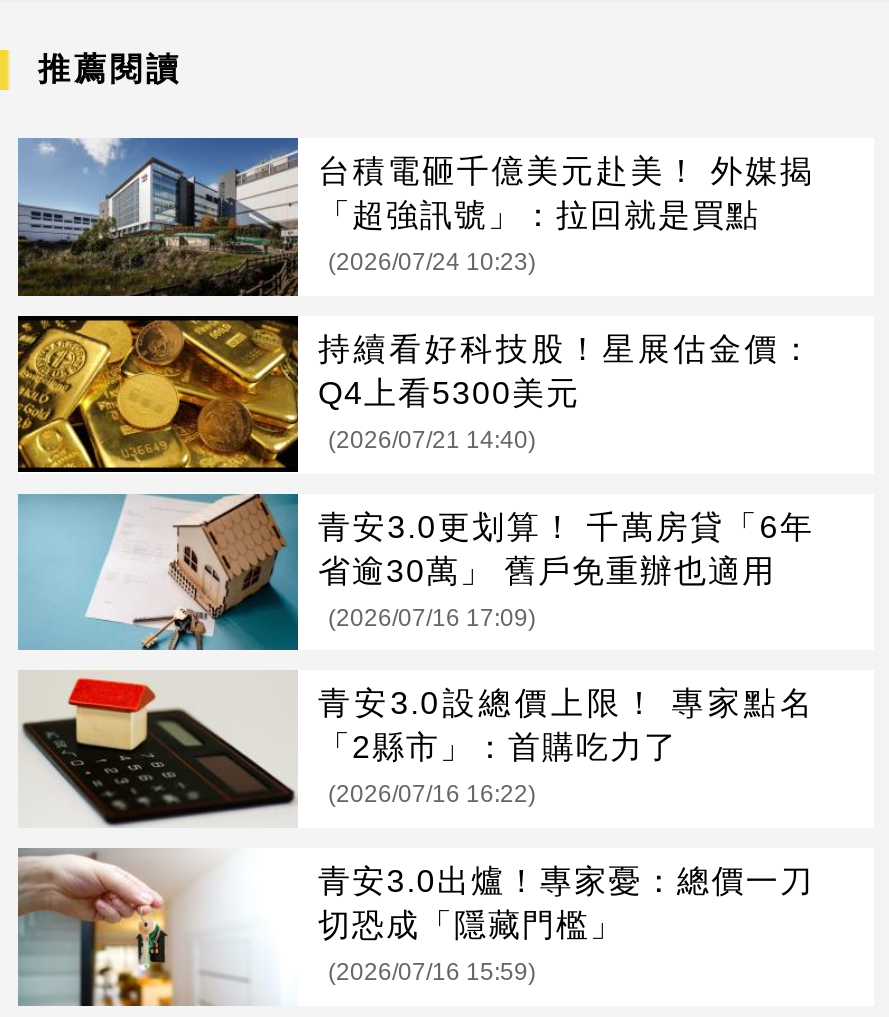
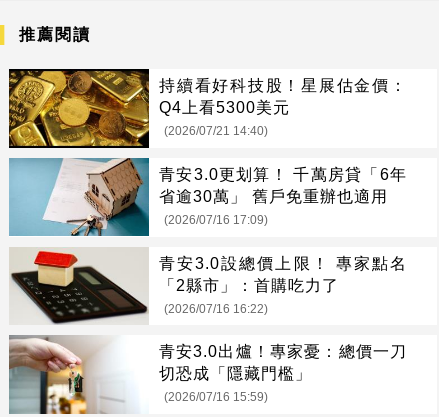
[16,136,814,296] [image] | 台積電砸千億美元赴美！ 外媒揭 | 「超強訊號」：拉回就是買點 | (2026/07/24 10:23) -> none

